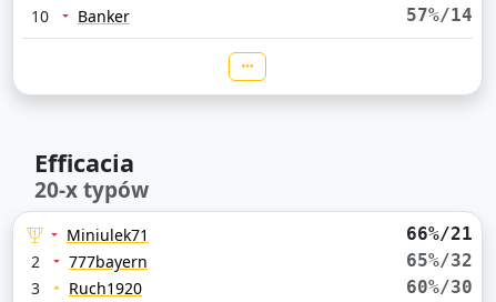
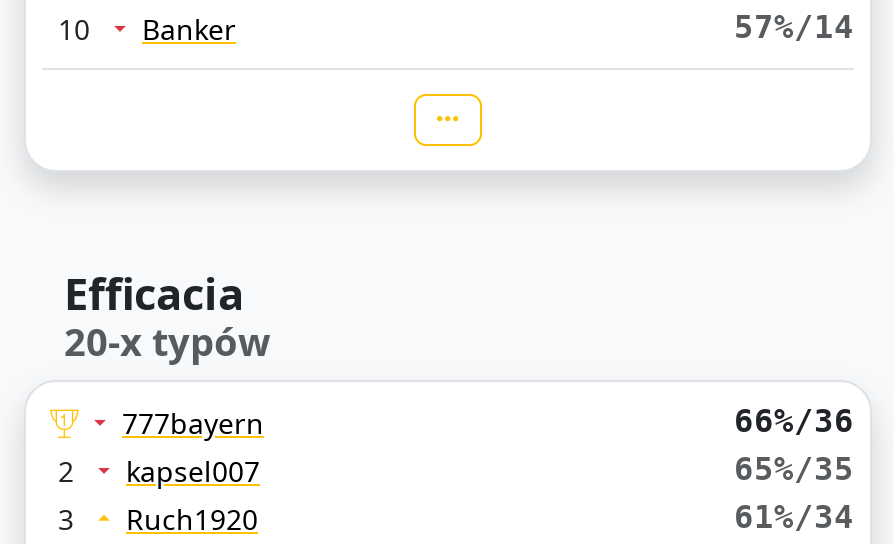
[67,223,473,245] Miniulek71 | 66%/21 -> [122,402,854,441] 777bayern | 66%/36
[69,250,473,271] 777bayern | 65%/32 -> [126,450,854,489] kapsel007 | 65%/35
[406,276,473,298] 60%/30 -> [734,498,854,536] 61%/34

